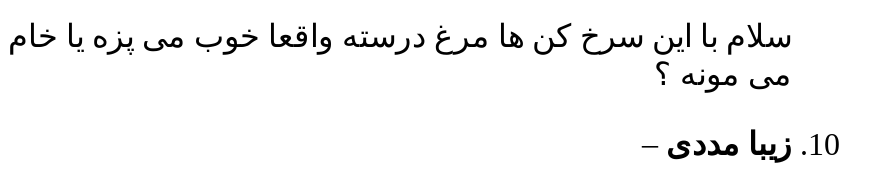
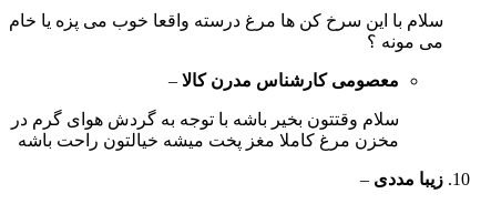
none -> [11,71,399,150] معصومی کارشناس مدرن کالا – | سلام وقتتون بخیر باشه با توجه به گردش هوای گرم در | مخزن مرغ کاملا مغز پخت میشه خیالتون راحت باشه

